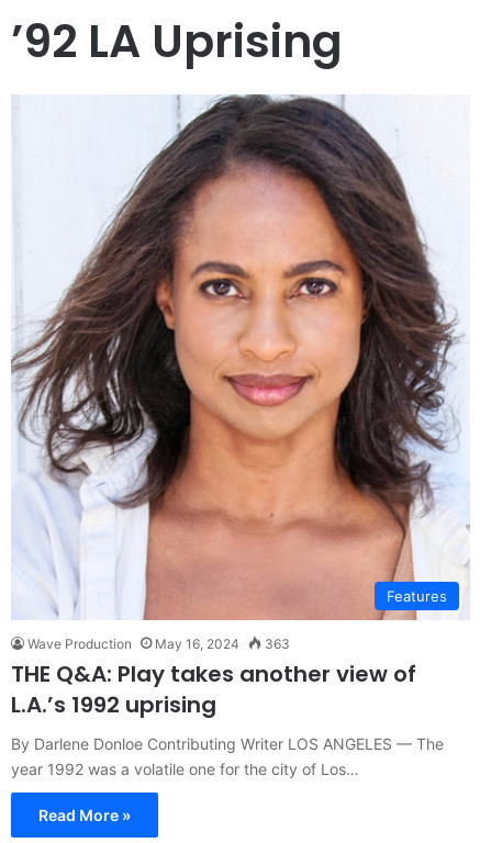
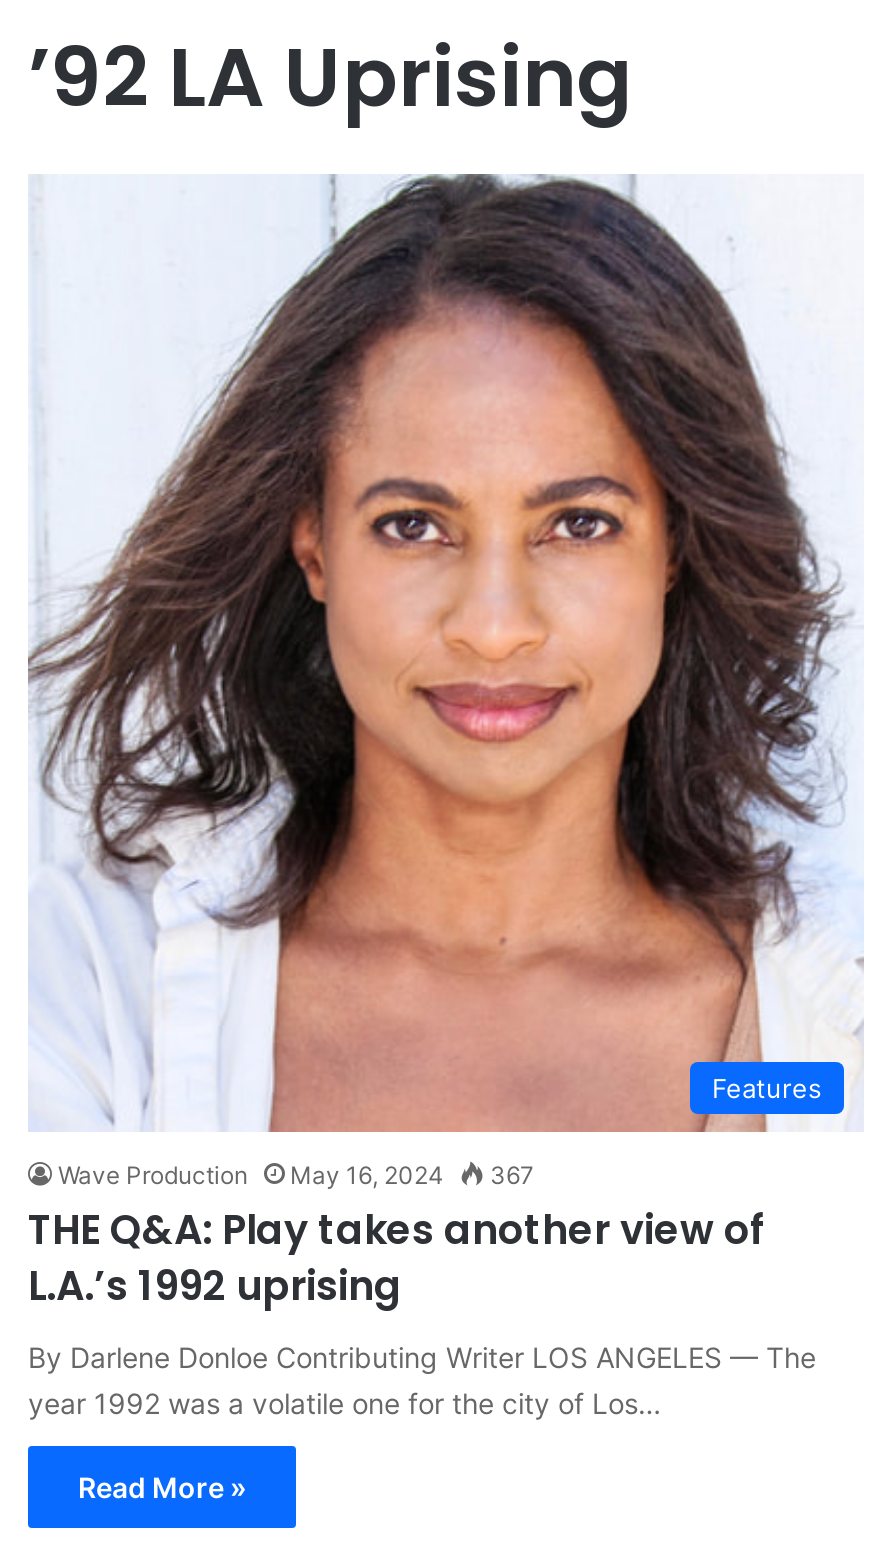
[27,636,290,652] Wave Production May 16, 2024 363 -> [58,1160,534,1190] Wave Production May 16, 2024 367

